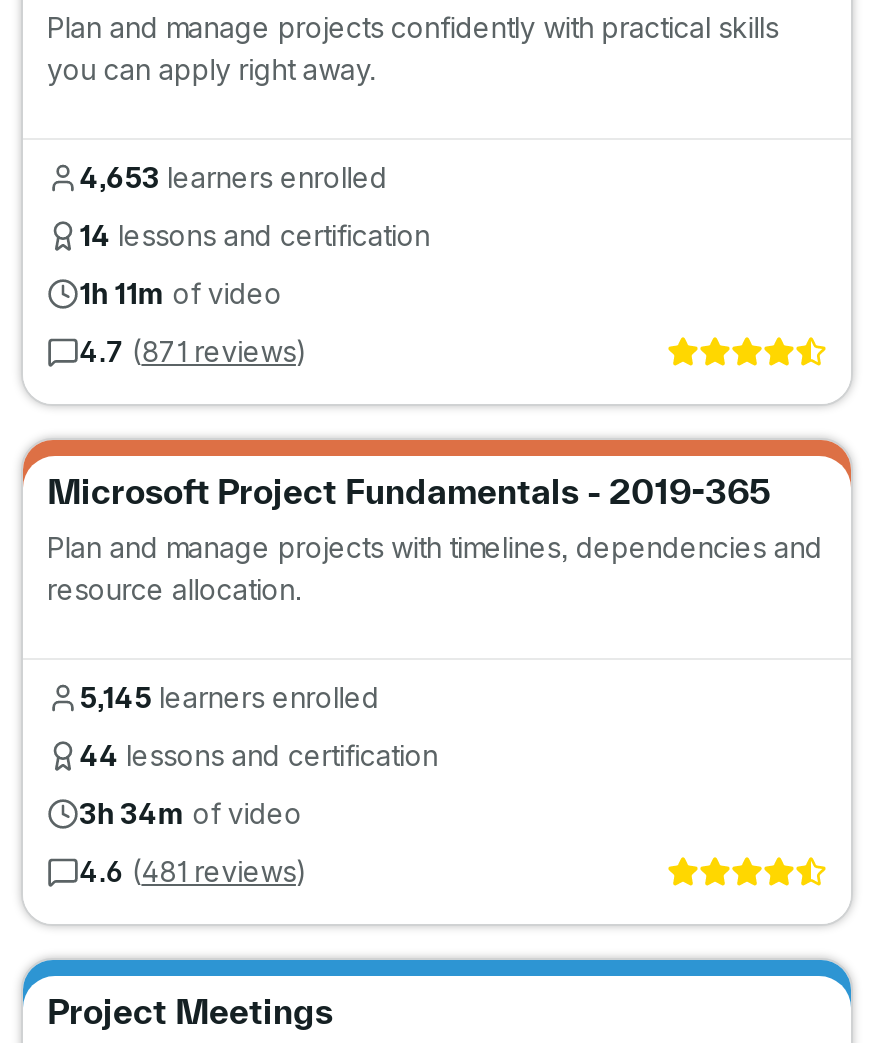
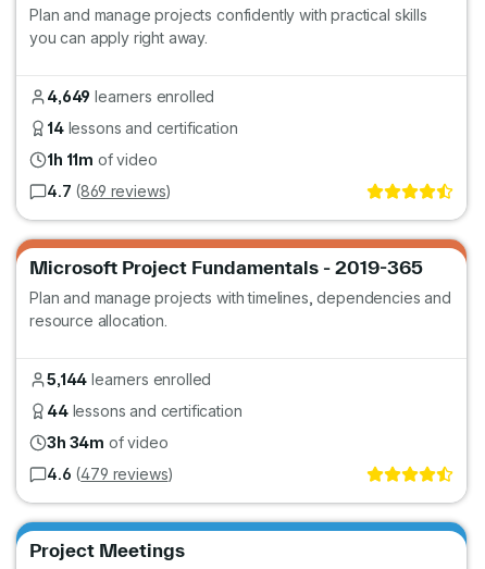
[79,160,388,194] 4,653 learners enrolled -> [47,87,215,106] 4,649 learners enrolled
[79,334,308,368] 4.7 (871 reviews) -> [47,182,172,200] 4.7 (869 reviews)
[79,680,380,714] 5,145 learners enrolled -> [47,370,211,388] 5,144 learners enrolled
[79,854,308,888] 4.6 (481 reviews) -> [47,465,174,483] 4.6 (479 reviews)

